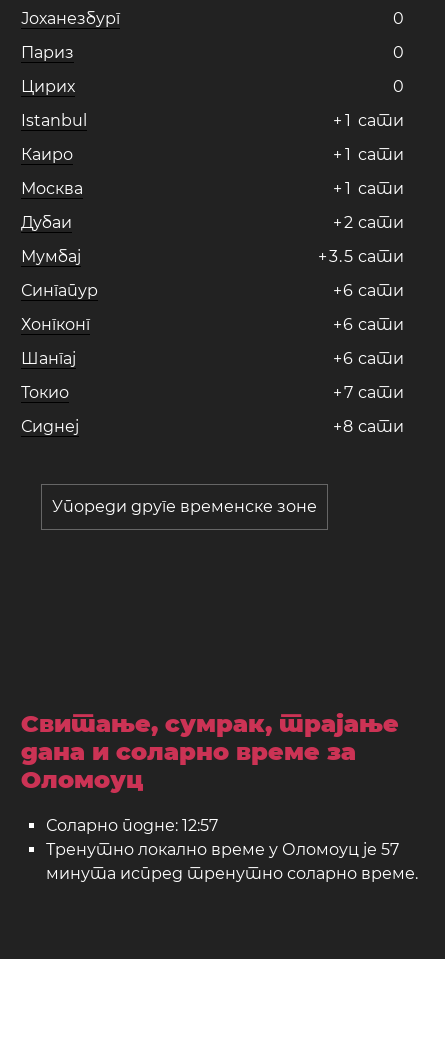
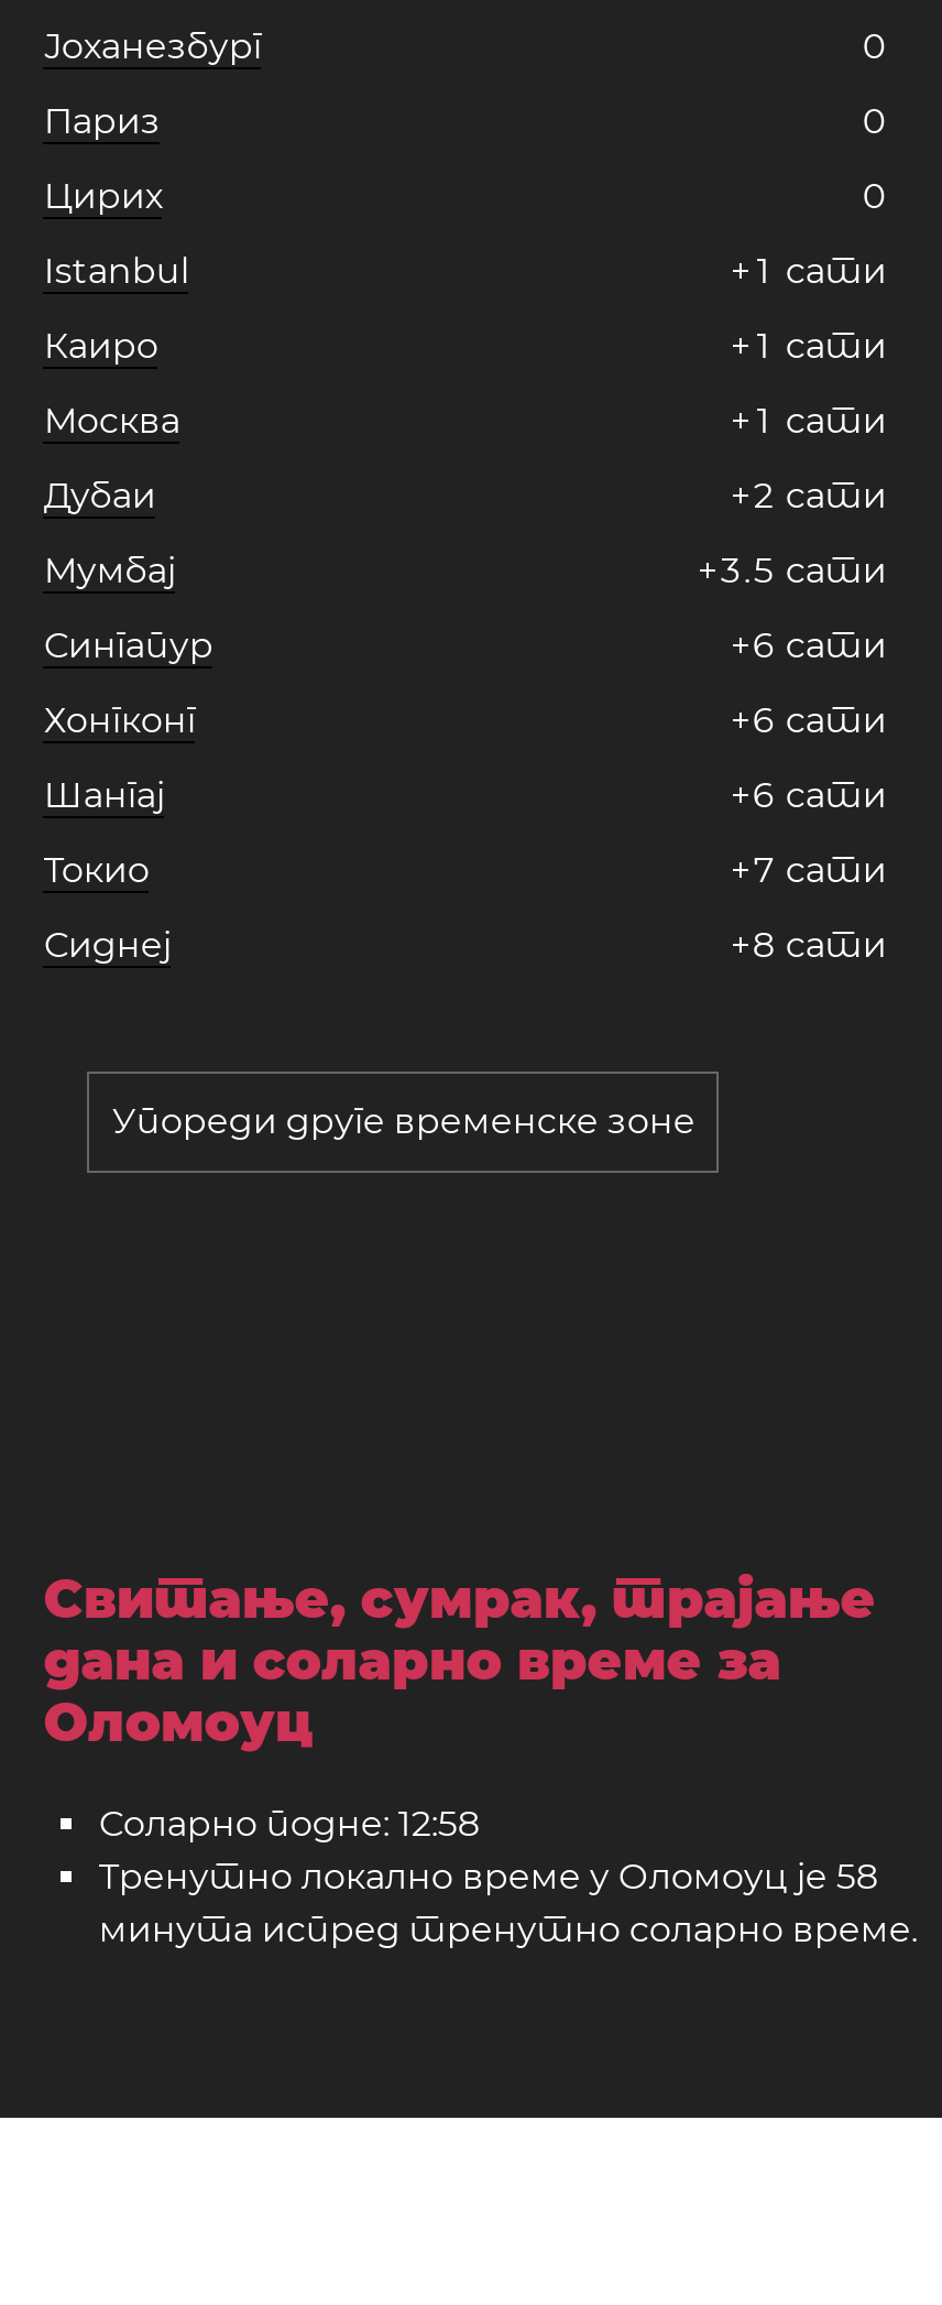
[46,816,218,835] Соларно подне: 12:57 -> [99,1803,480,1845] Соларно подне: 12:58
[46,840,399,859] Тренутно локално време у Оломоуц је 57 -> [99,1856,878,1898] Тренутно локално време у Оломоуц је 58

